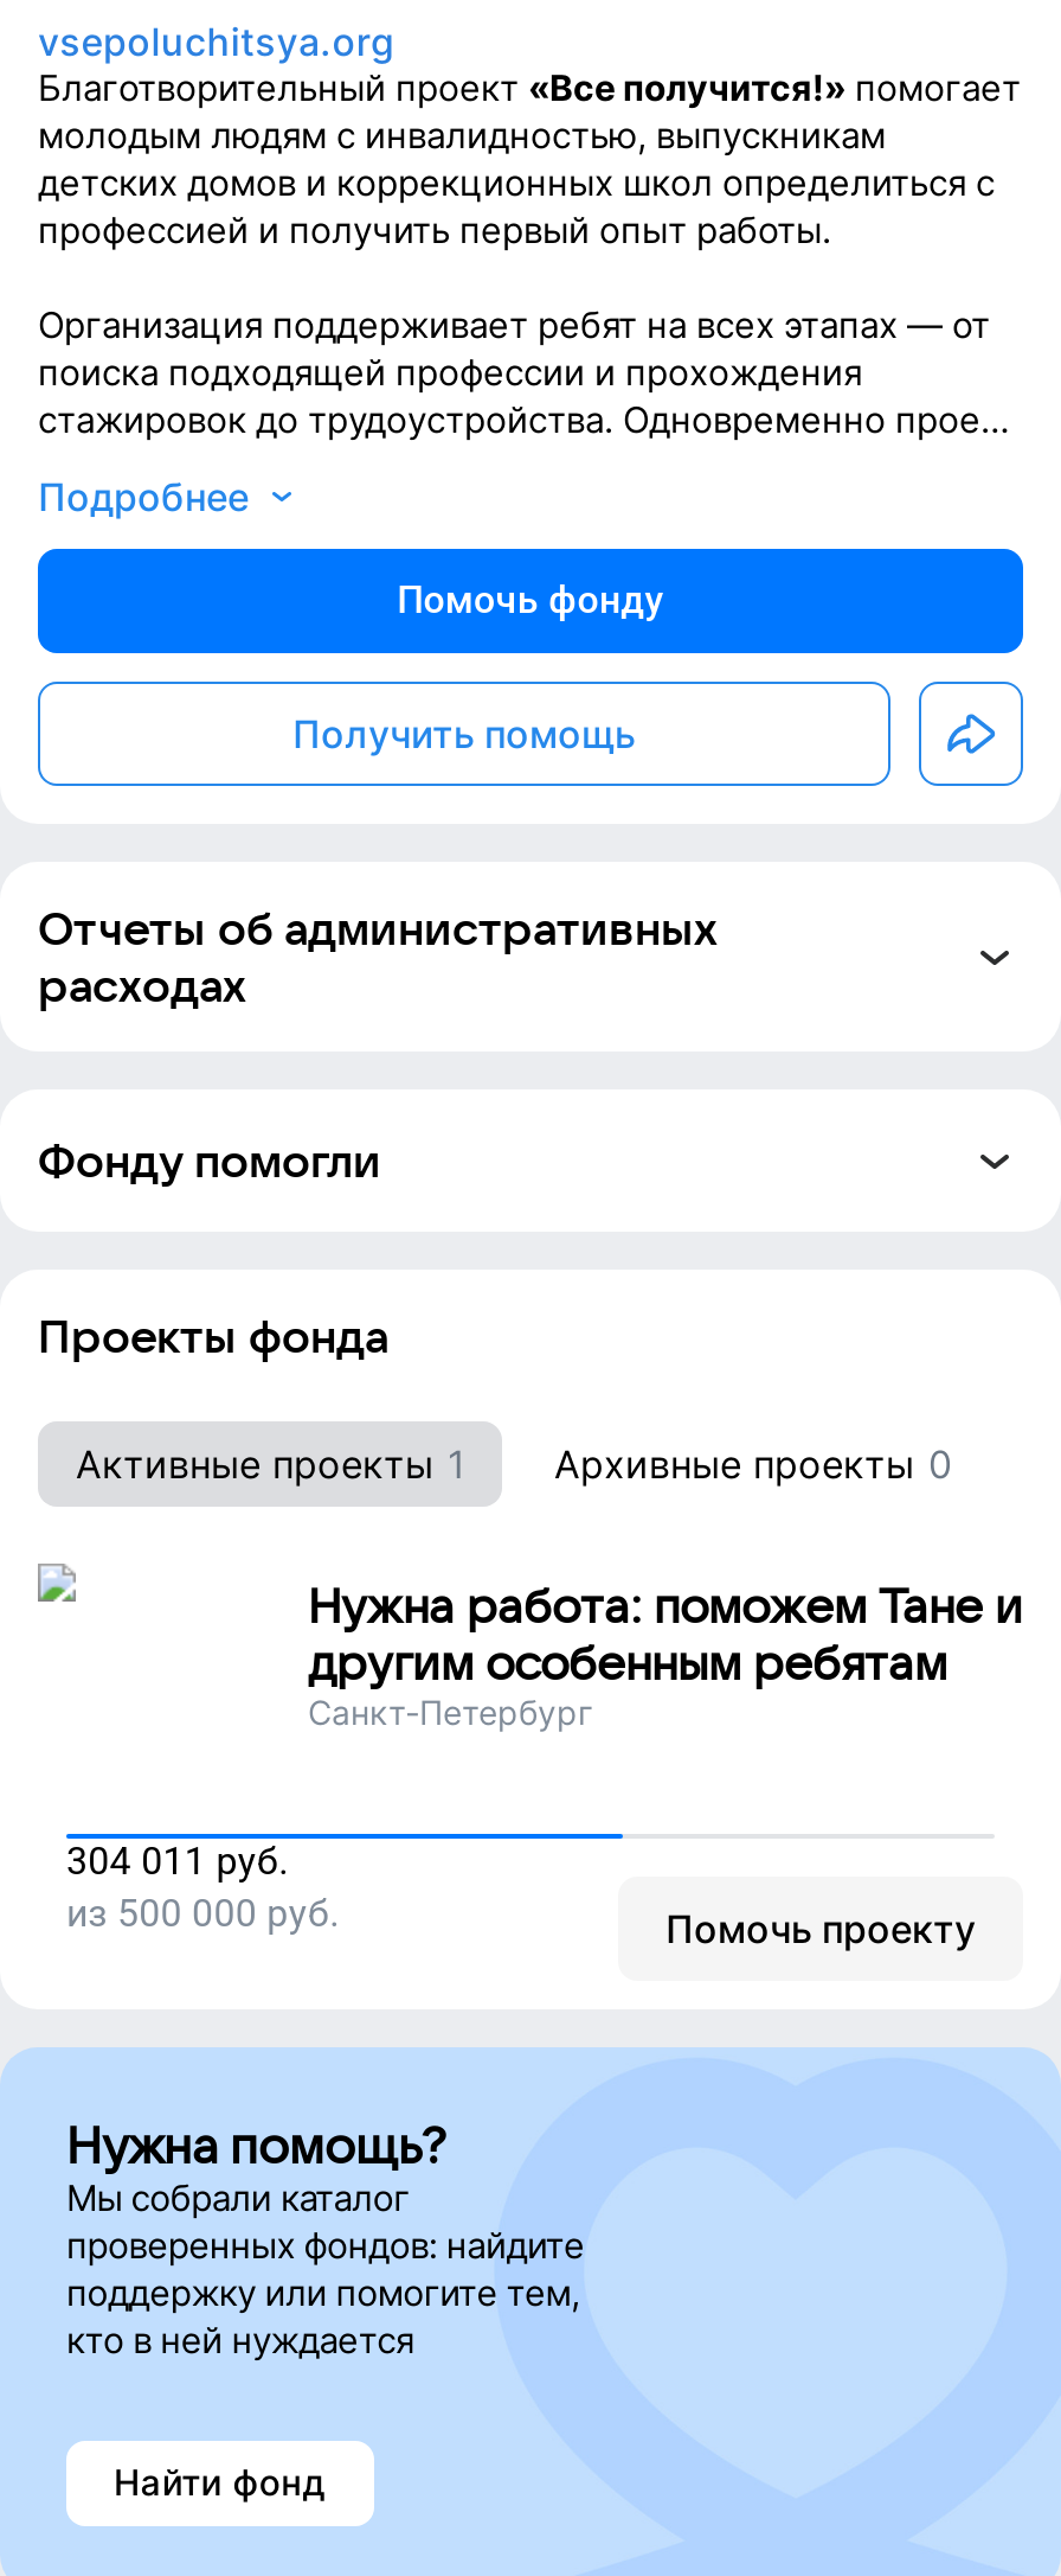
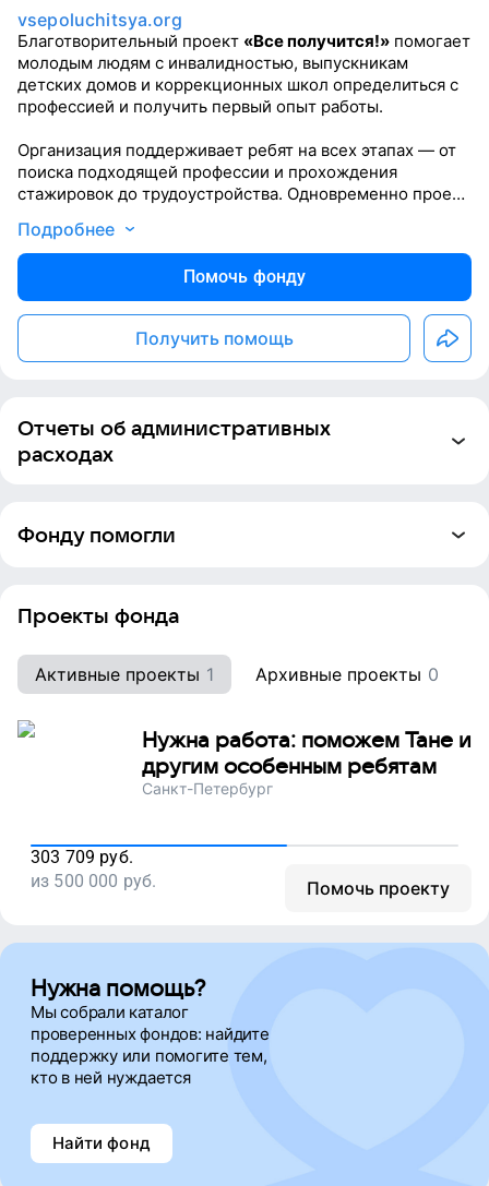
[66,1839,288,1884] 304 011 руб. -> [31,847,133,867] 303 709 руб.

